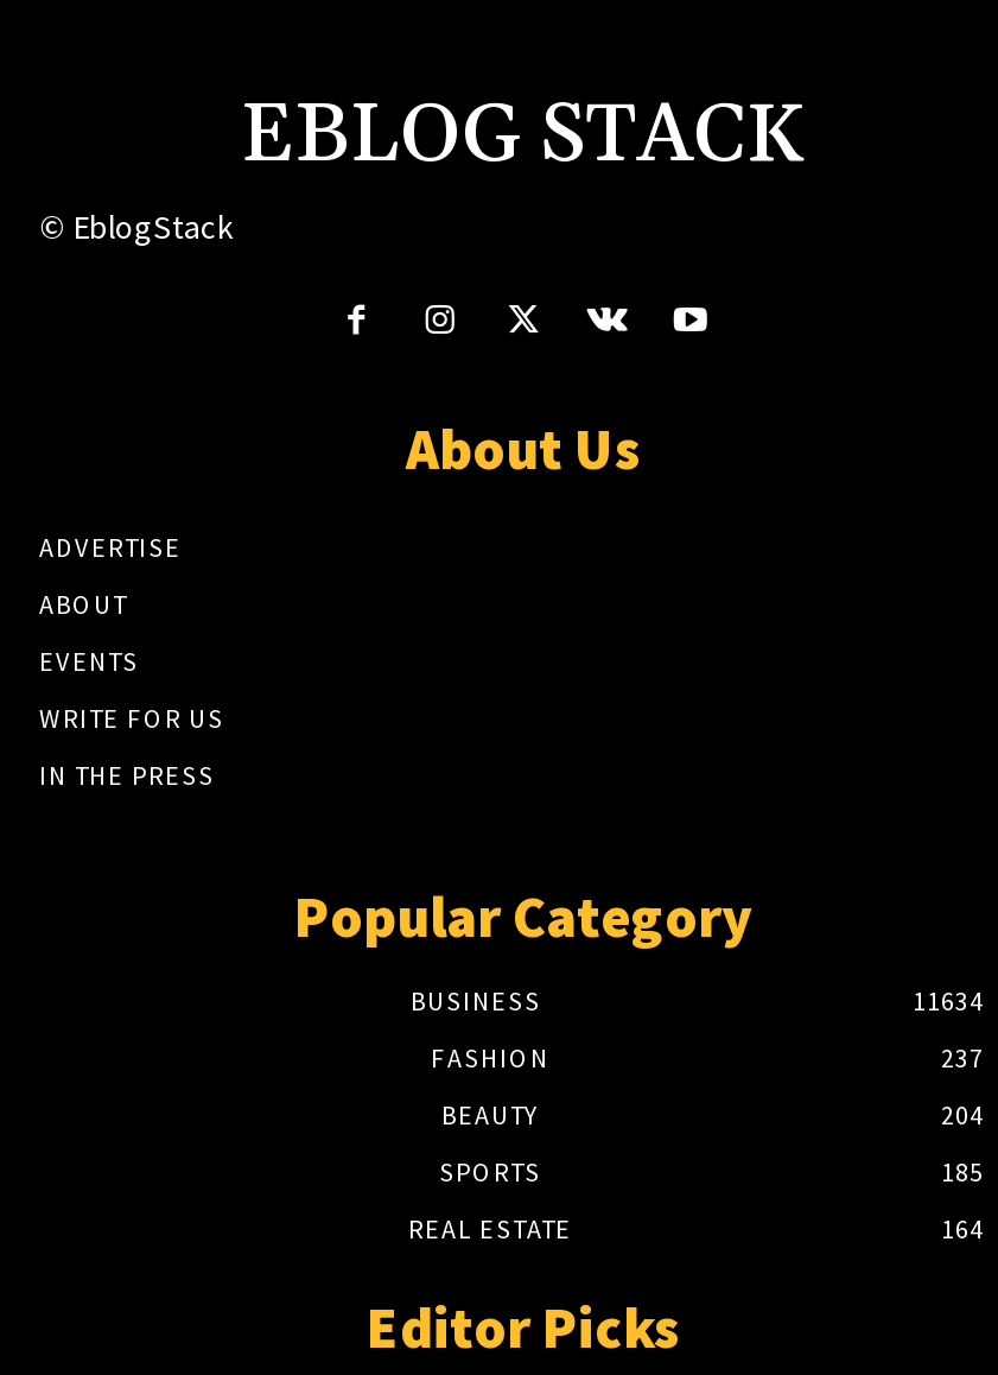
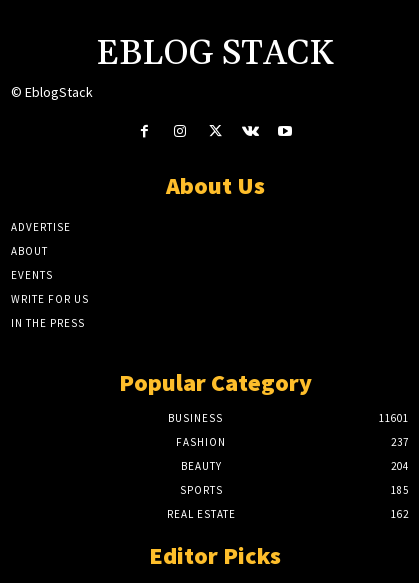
[913,985,984,1019] 11634 -> [379,411,409,425] 11601
[941,1213,984,1247] 164 -> [391,507,409,521] 162

